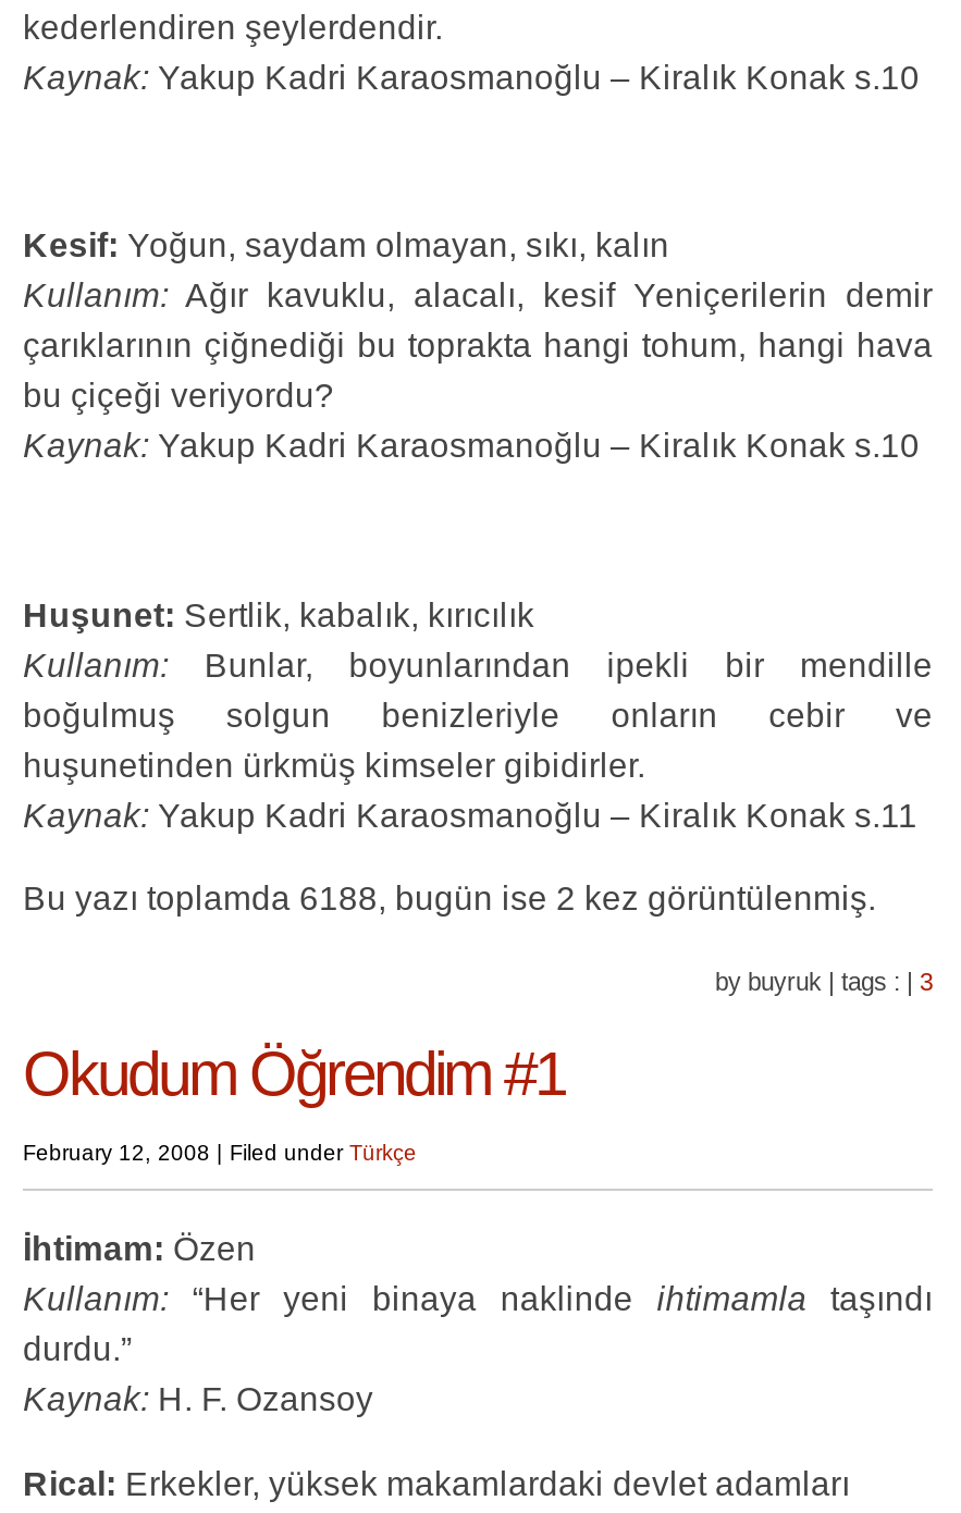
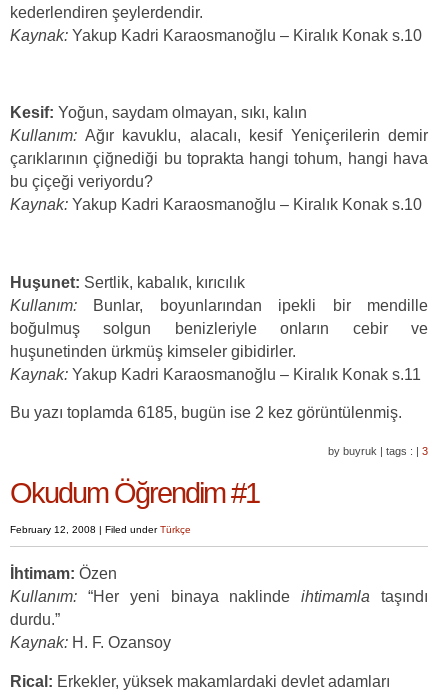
[23,881,876,918] Bu yazı toplamda 6188, bugün ise 2 kez görüntülenmiş. -> [10,404,402,421] Bu yazı toplamda 6185, bugün ise 2 kez görüntülenmiş.

